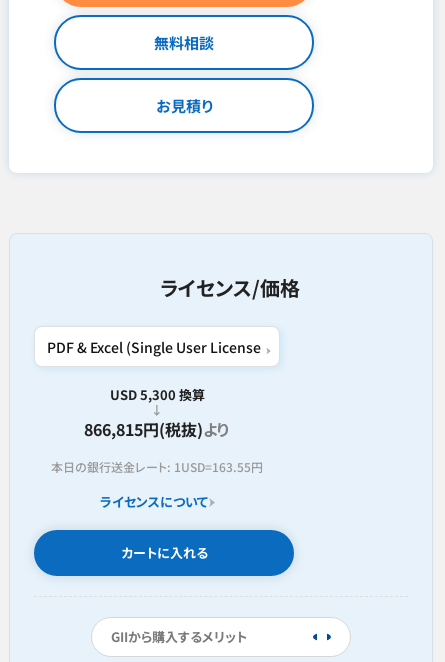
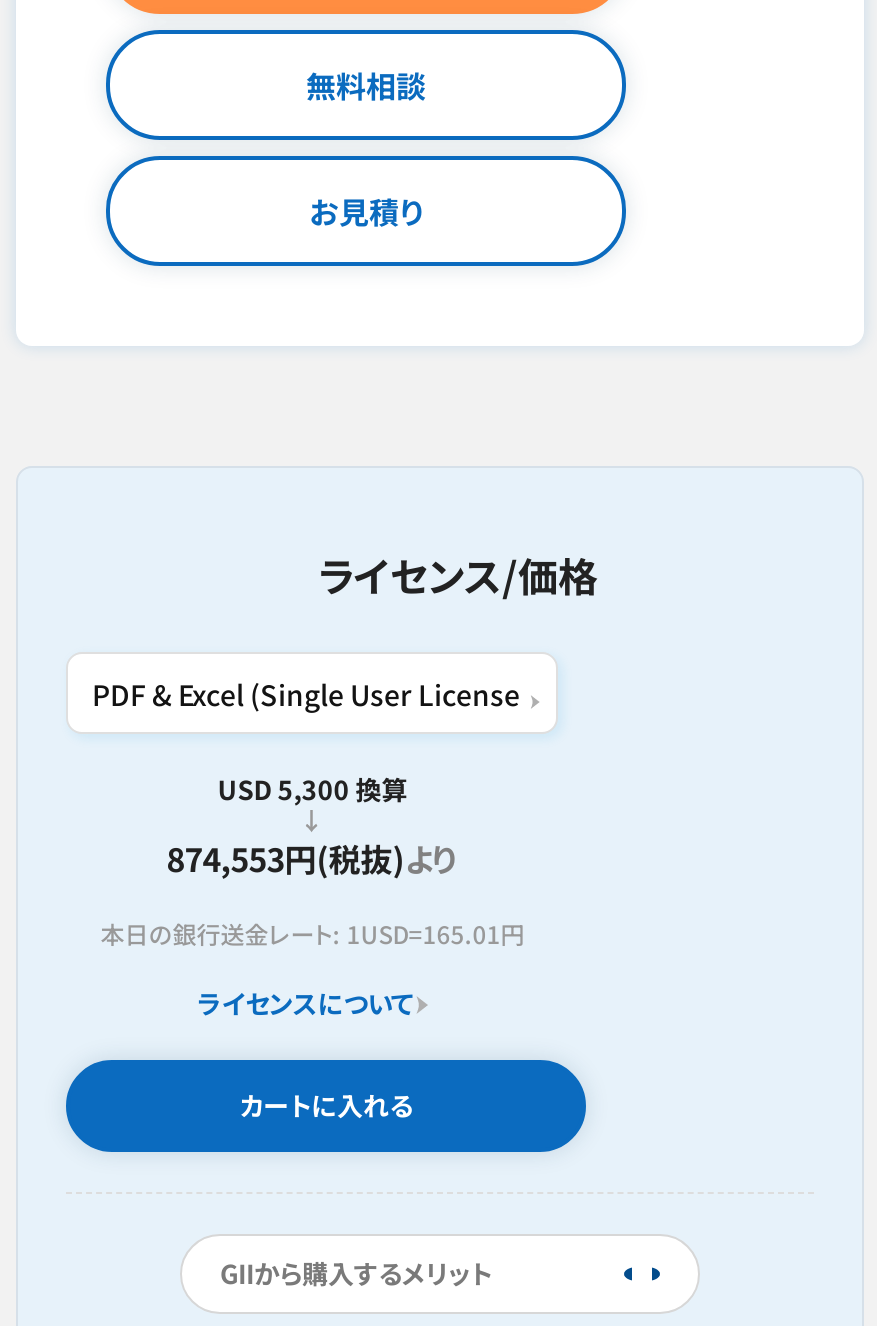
[84,417,230,441] 866,815円(税抜)より -> [166,834,458,882] 874,553円(税抜)より
[51,458,263,475] 本日の銀行送金レート: 1USD=163.55円 -> [100,916,524,950] 本日の銀行送金レート: 1USD=165.01円

